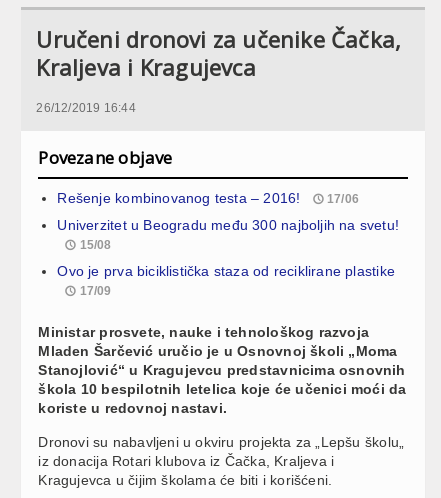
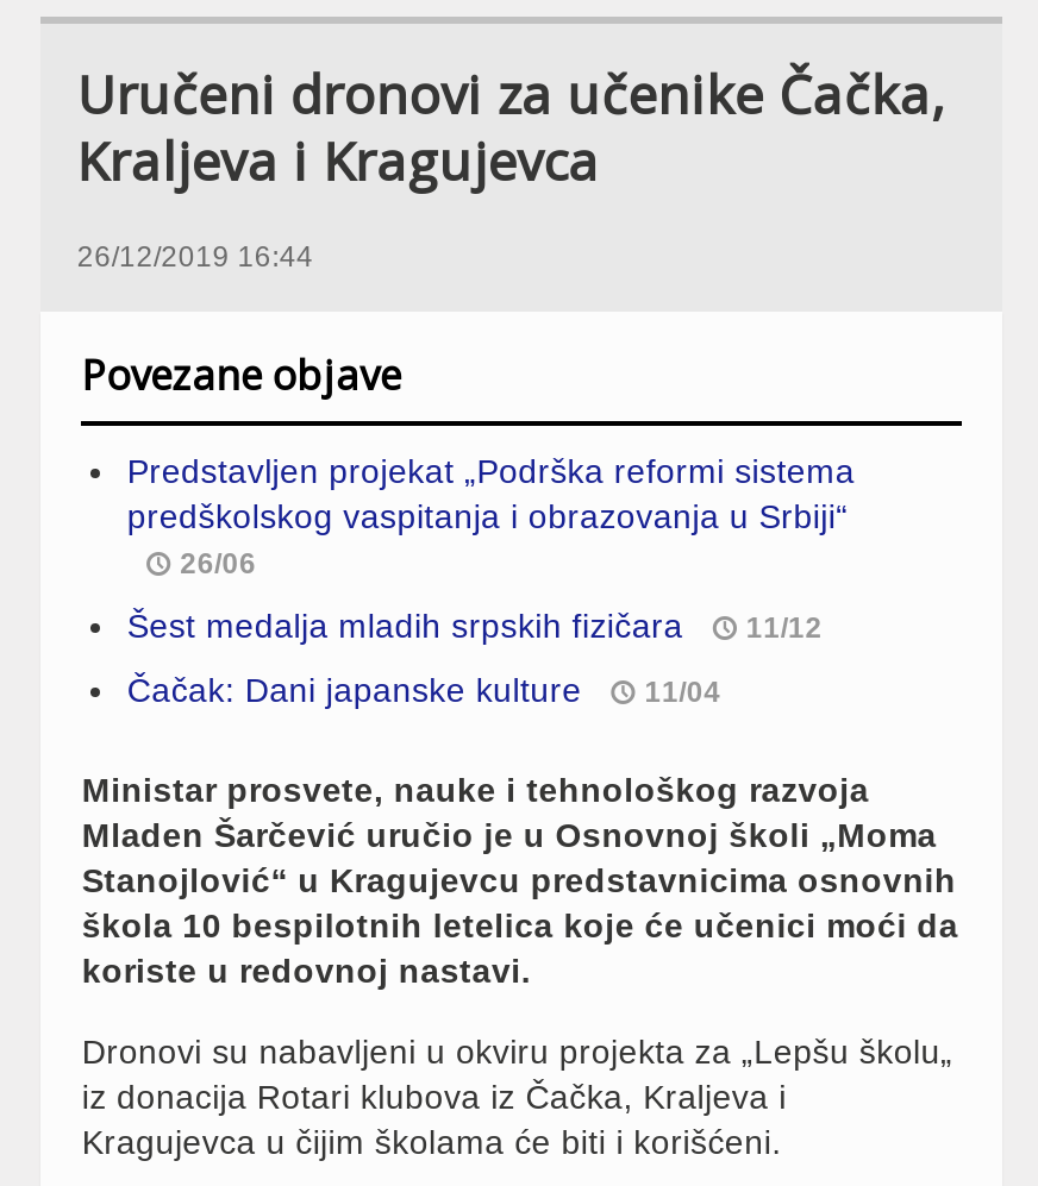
[57,190,359,206] Rešenje kombinovanog testa – 2016! | 17/06 -> [127,452,855,581] Predstavljen projekat „Podrška reformi sistema | predškolskog vaspitanja i obrazovanja u Srbiji“ | 26/06
[57,217,399,252] Univerzitet u Beogradu među 300 najboljih na svetu! | 15/08 -> [127,607,823,645] Šest medalja mladih srpskih fizičara | 11/12
[57,263,395,298] Ovo je prva biciklistička staza od reciklirane plastike | 17/09 -> [127,671,721,709] Čačak: Dani japanske kulture | 11/04

